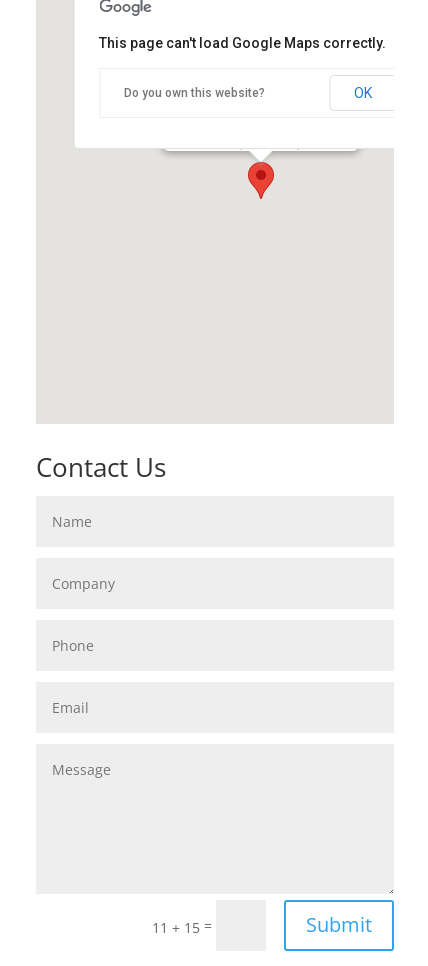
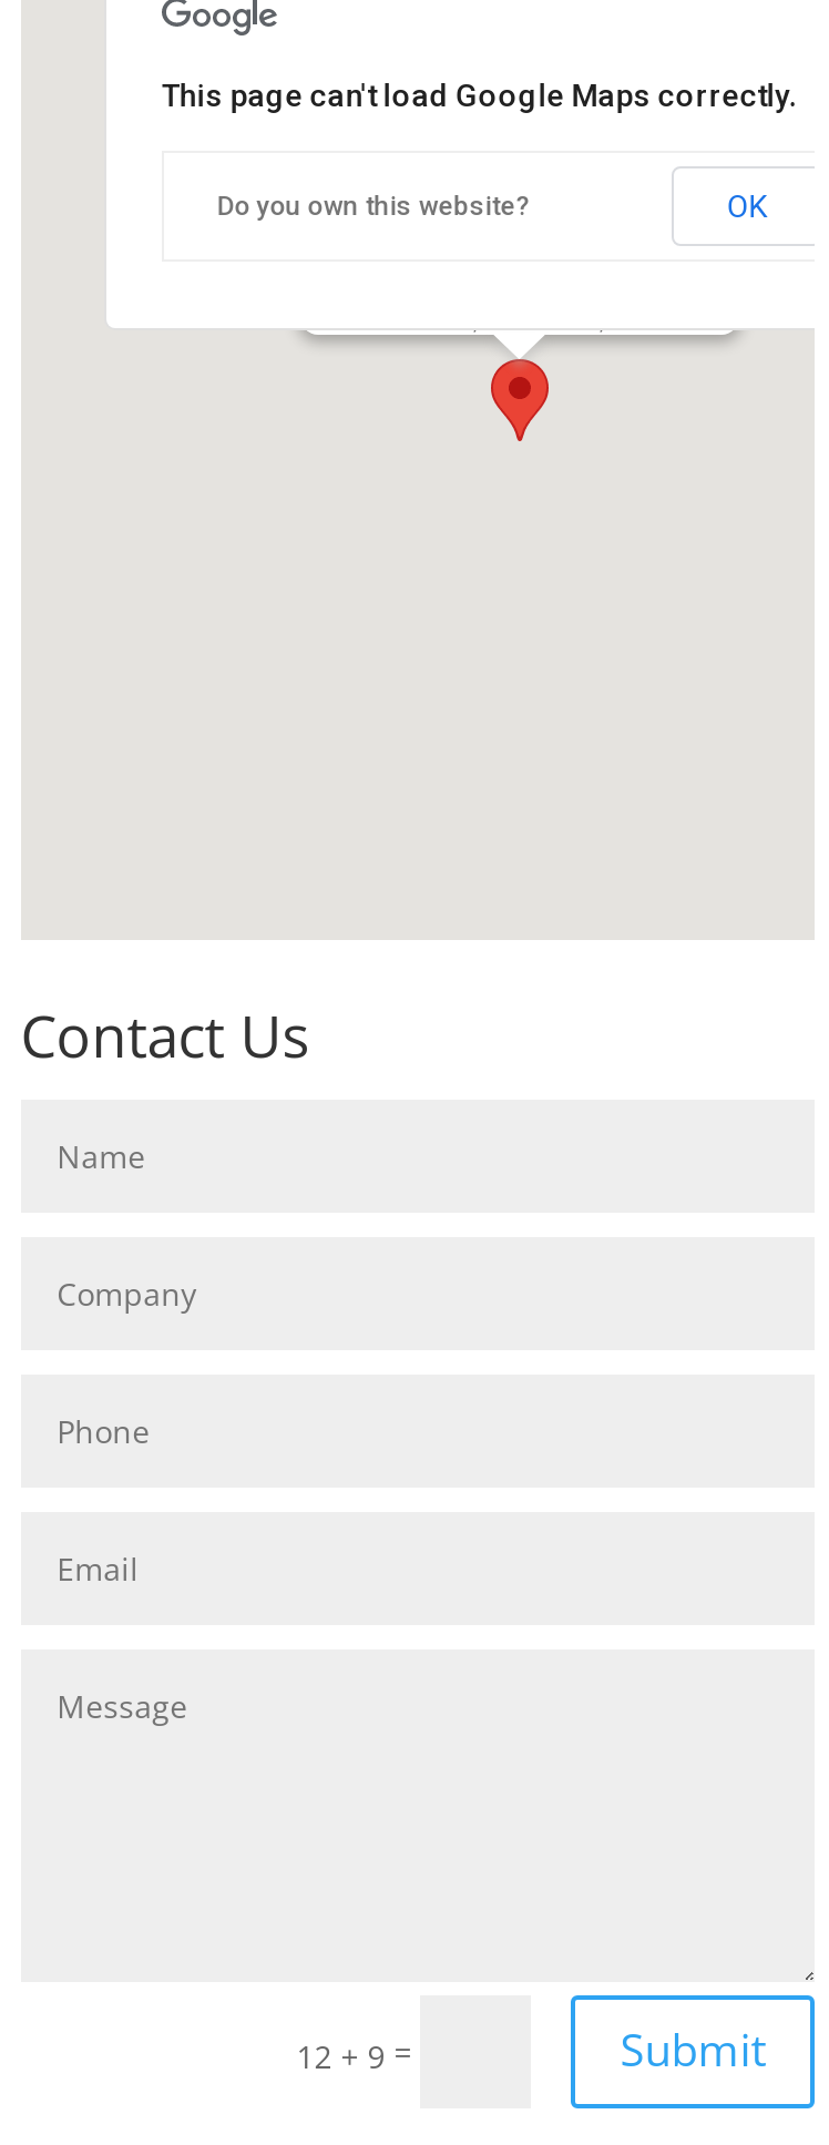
[152,916,216,937] 11 + 15 = -> [296,2031,420,2077] 12 + 9 =

